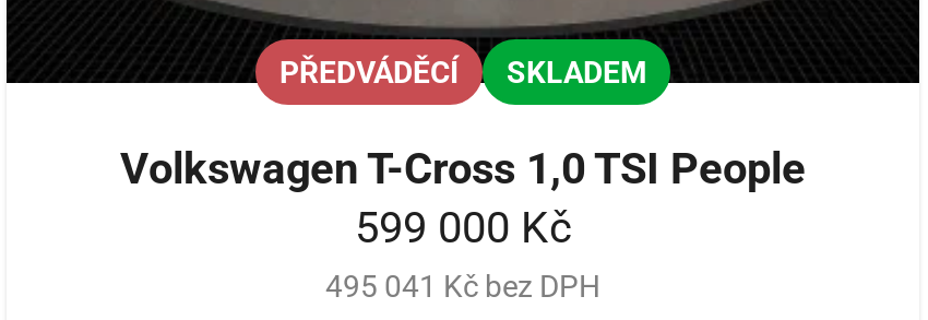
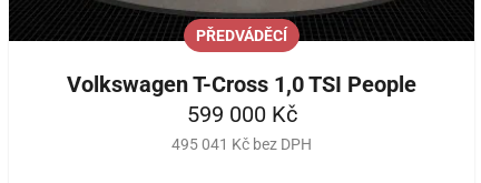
[507,53,646,88] SKLADEM -> none

